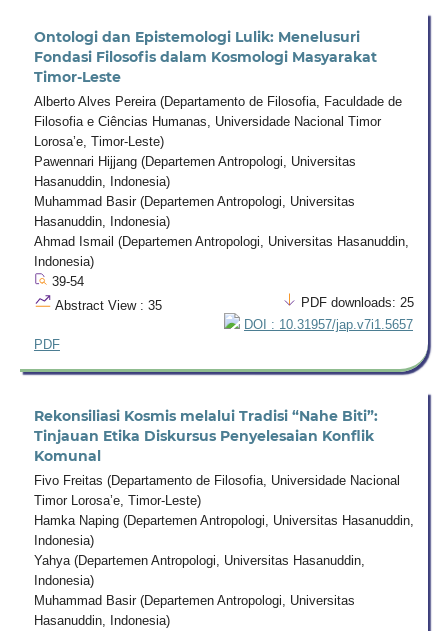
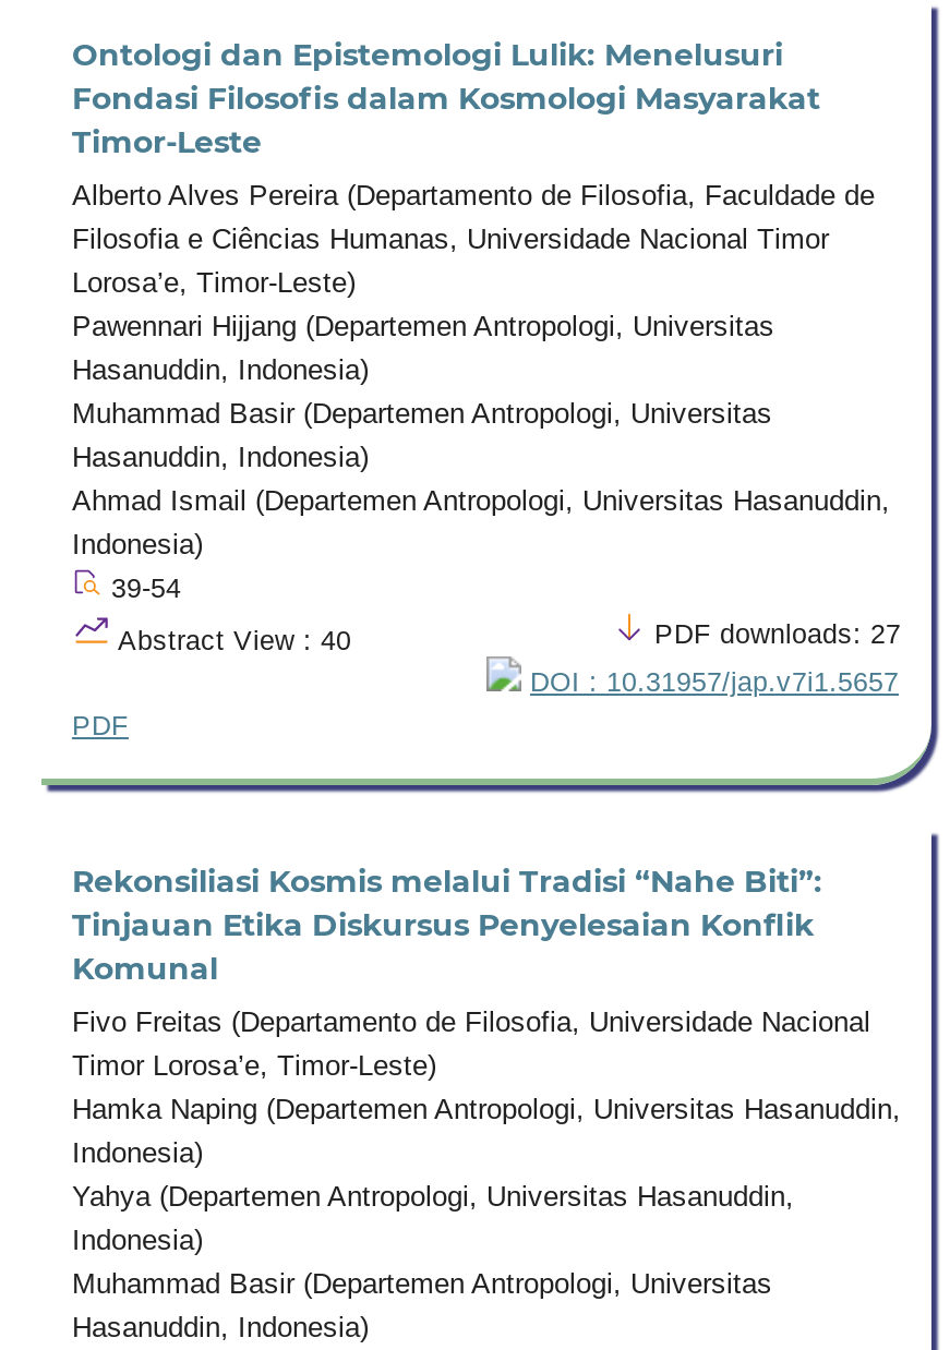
[52,299,162,313] Abstract View : 35 -> [111,626,351,657] Abstract View : 40
[297,296,414,310] PDF downloads: 25 -> [646,620,901,650] PDF downloads: 27

